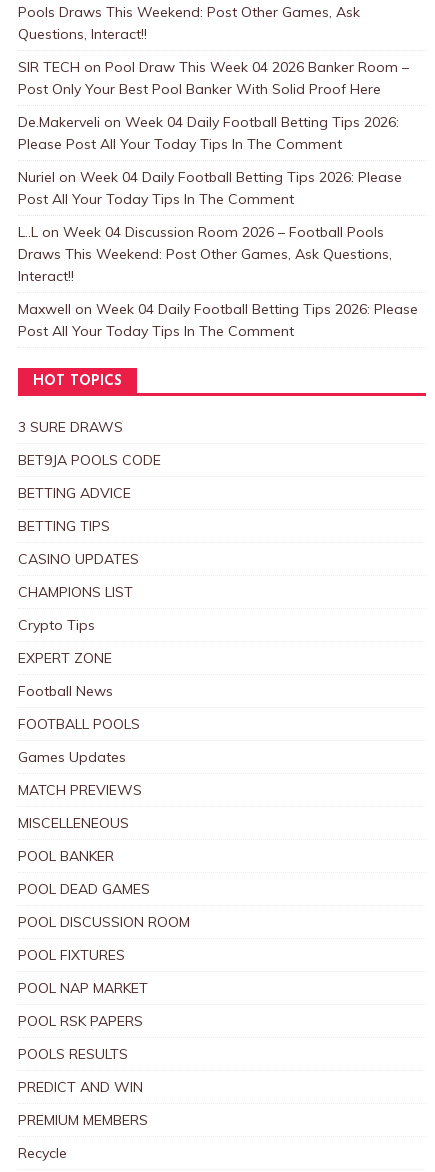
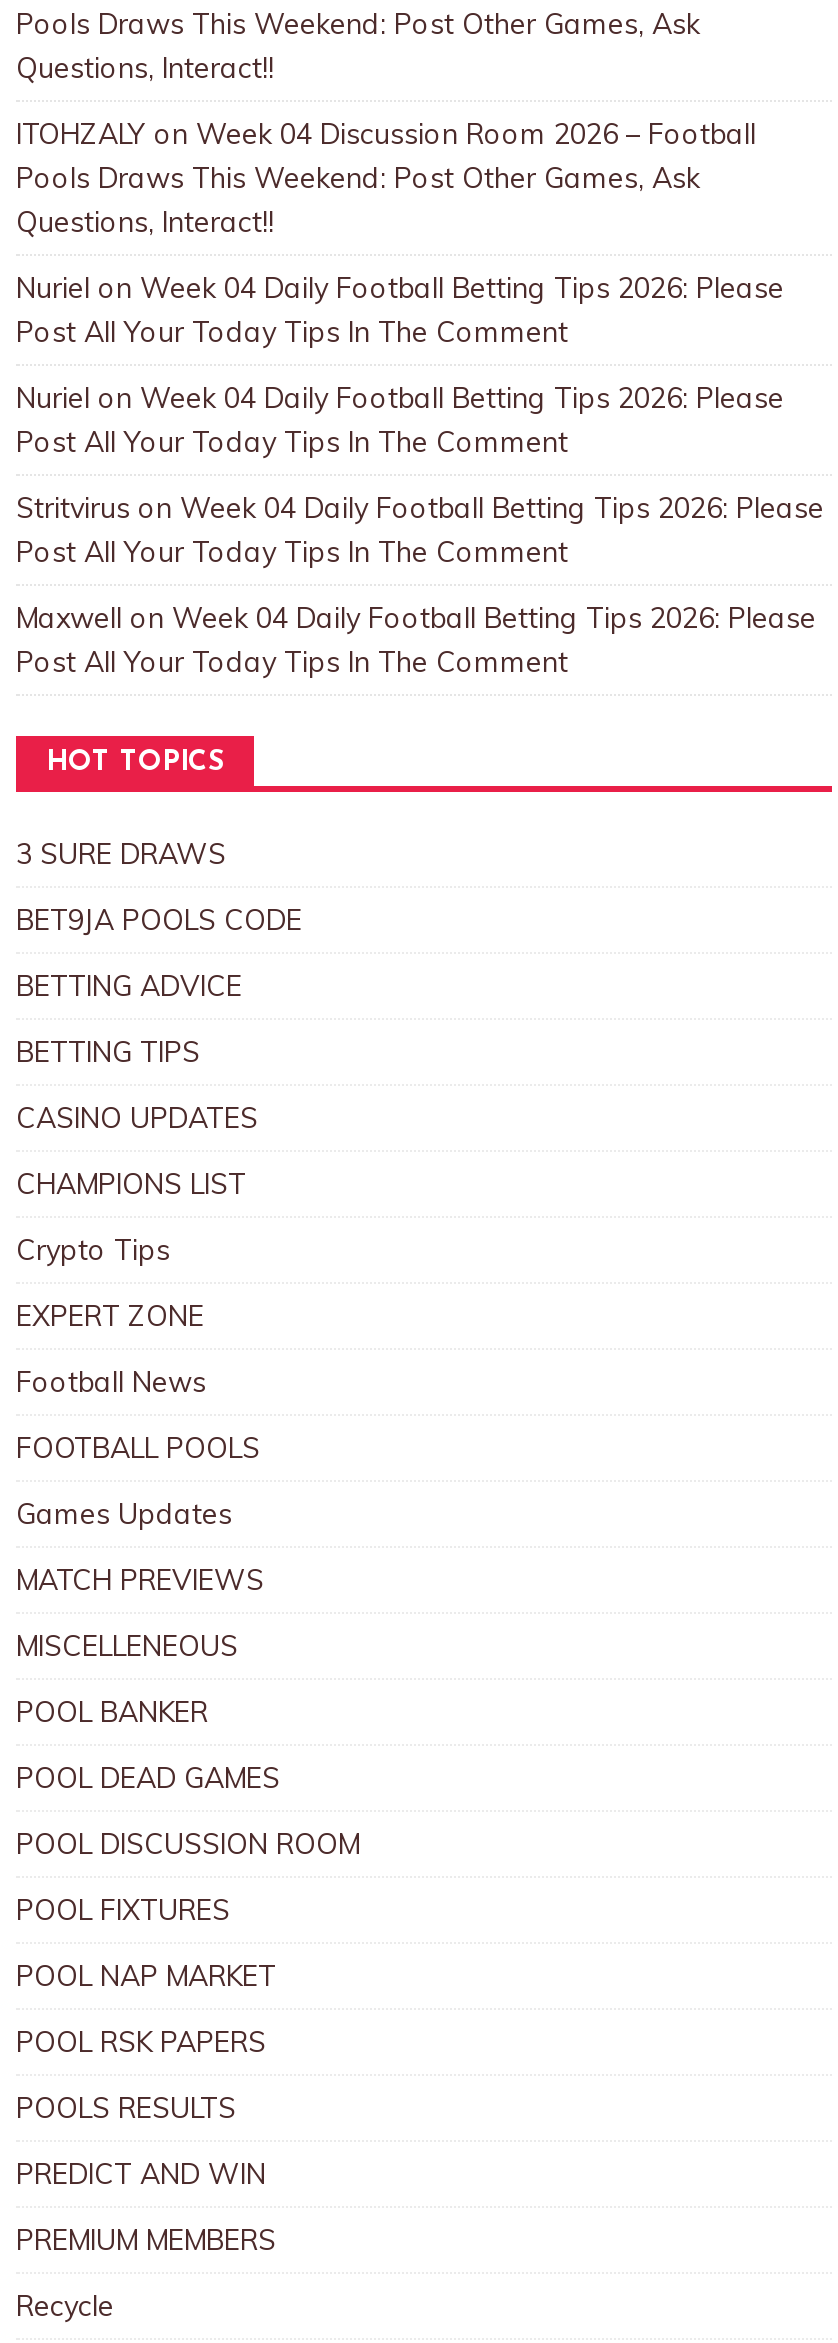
[18,58,409,153] SIR TECH on Pool Draw This Week 04 2026 Banker Room – | Post Only Your Best Pool Banker With Solid Proof Here | De.Makerveli on Week 04 Daily Football Betting Tips 2026: | Please Post All Your Today Tips In The Comment -> [16,116,756,240] ITOHZALY on Week 04 Discussion Room 2026 – Football | Pools Draws This Weekend: Post Other Games, Ask | Questions, Interact!!
moved [18,168,402,208] -> [16,270,784,350]: Nuriel on Week 04 Daily Football Betting Tips 2026: Please | Post All Your Today Tips In The Comment
[18,223,392,285] L..L on Week 04 Discussion Room 2026 – Football Pools | Draws This Weekend: Post Other Games, Ask Questions, | Interact!! -> [16,380,824,570] Nuriel on Week 04 Daily Football Betting Tips 2026: Please | Post All Your Today Tips In The Comment | Stritvirus on Week 04 Daily Football Betting Tips 2026: Please | Post All Your Today Tips In The Comment

